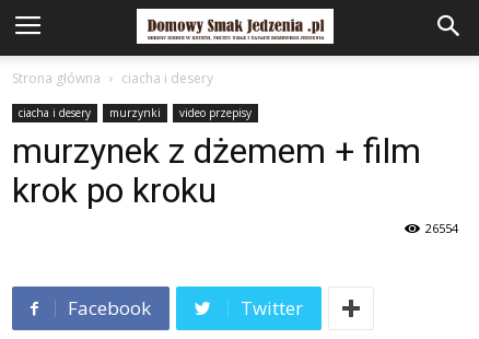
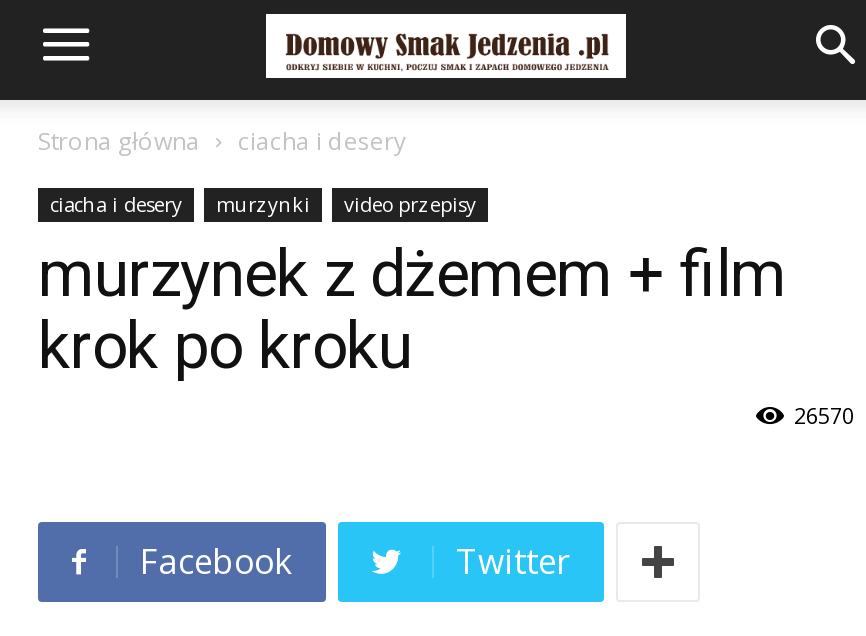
[425,220,458,236] 26554 -> [794,400,854,430] 26570

